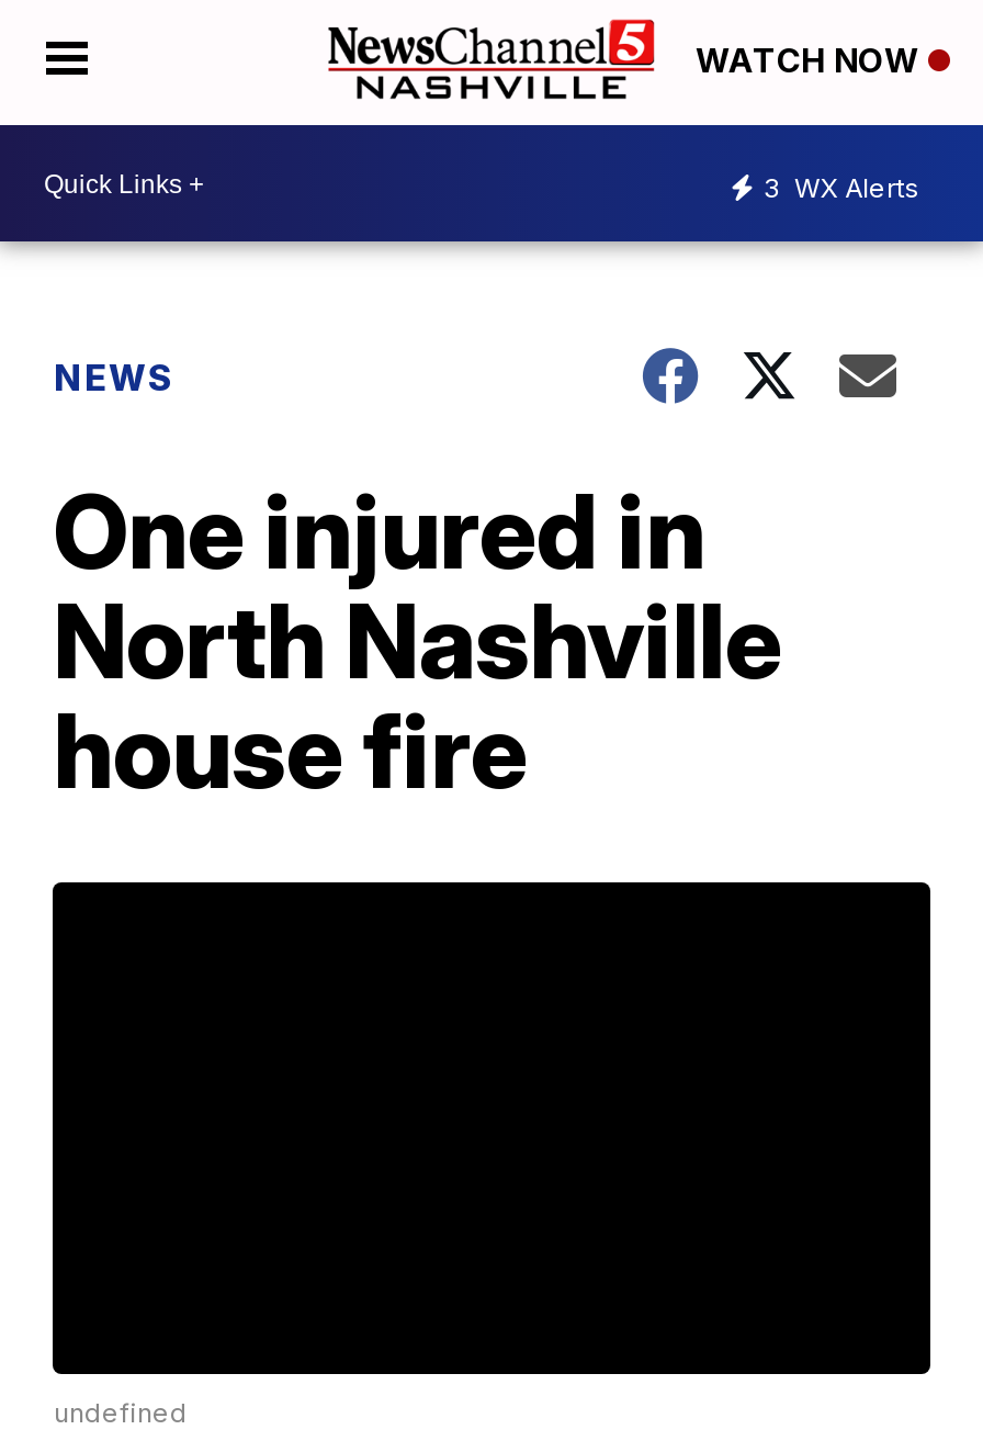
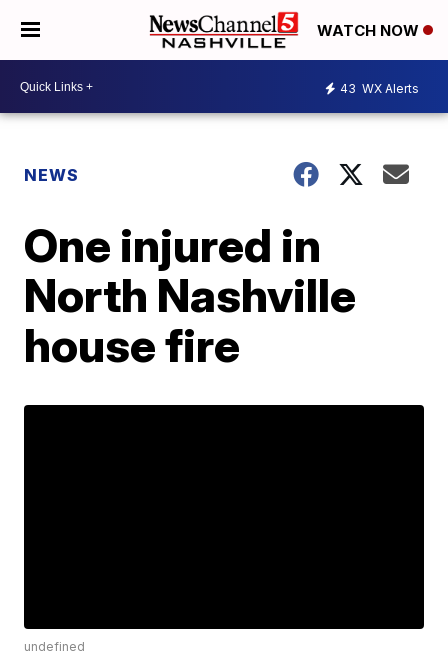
[764,170,919,203] 3 WX Alerts -> [340,80,419,95] 43 WX Alerts

